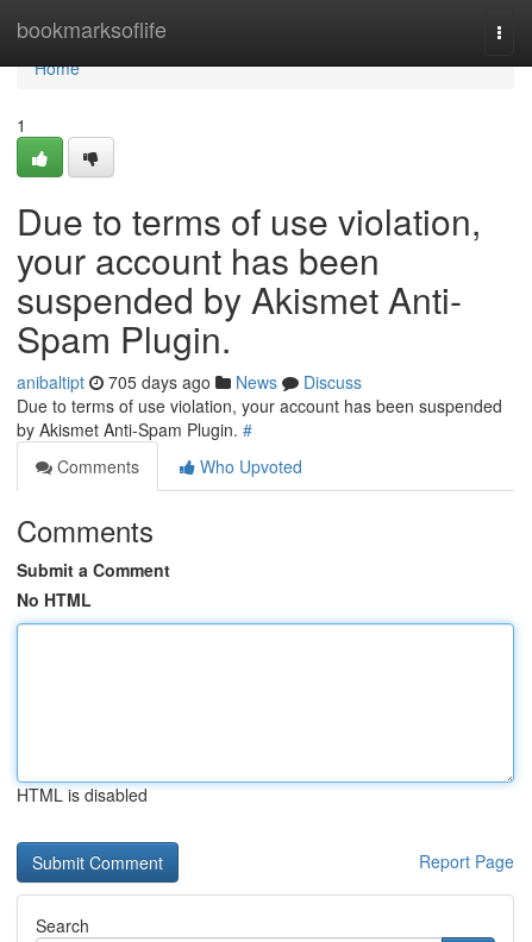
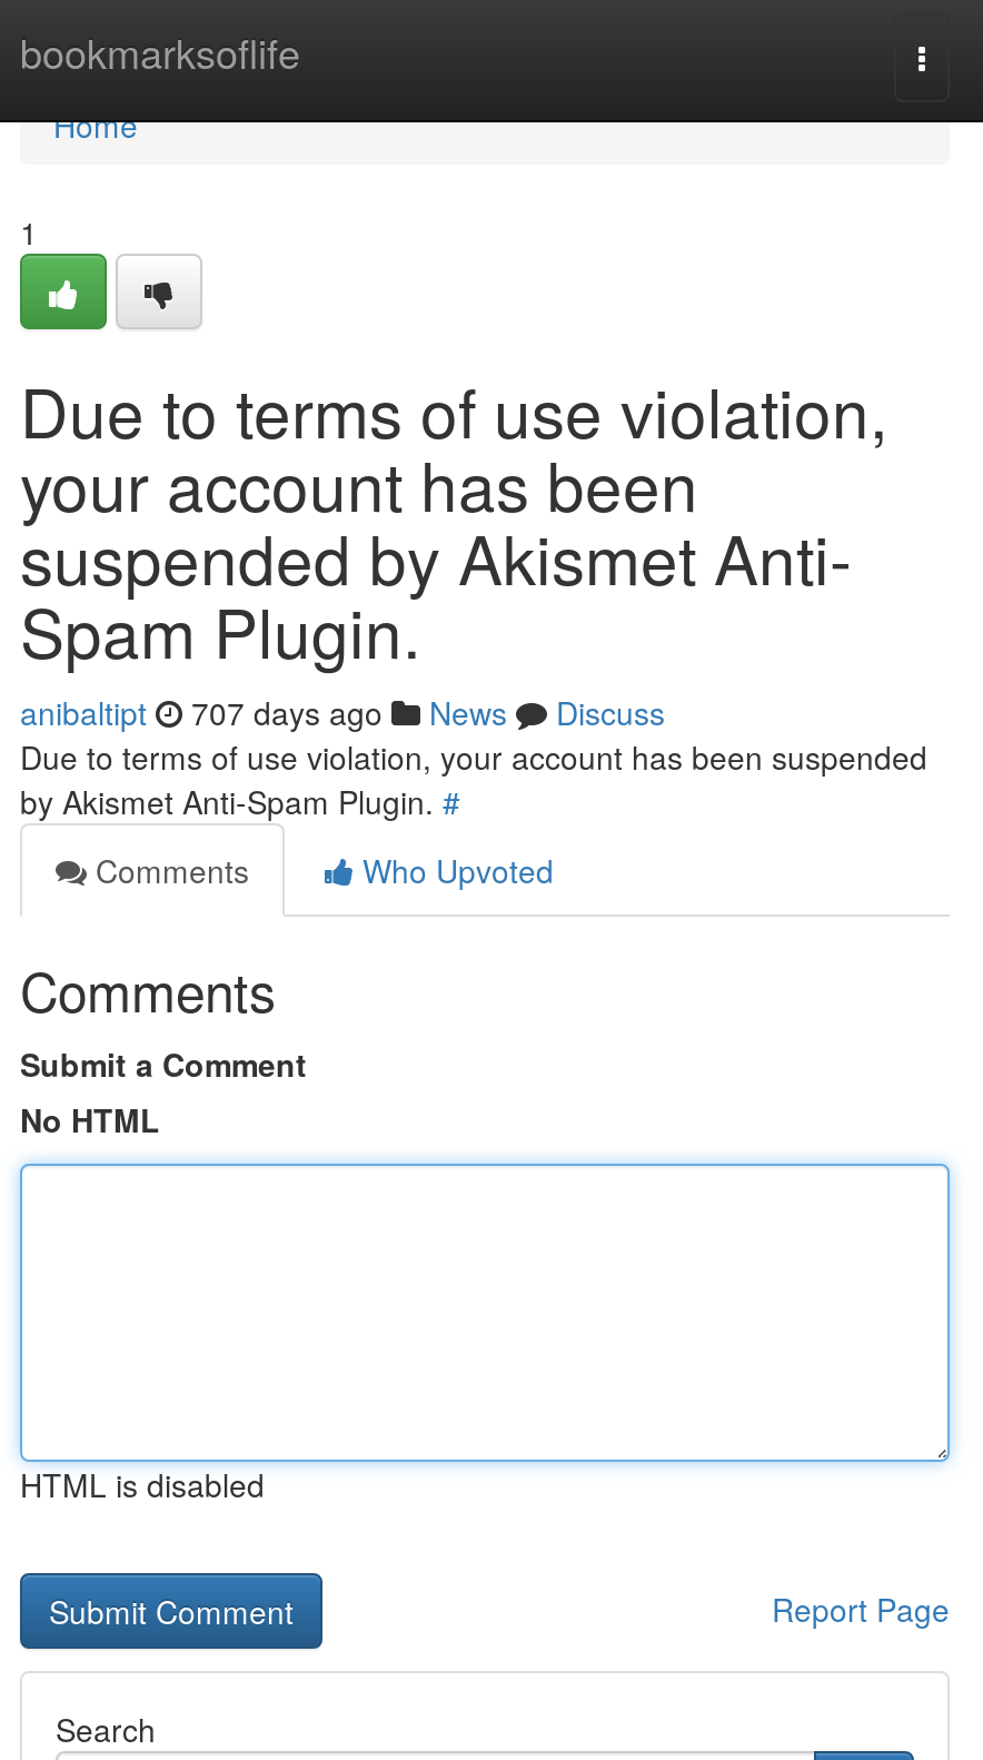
[17,370,362,394] anibaltipt 705 days ago News Discuss -> [20,690,665,734] anibaltipt 707 days ago News Discuss

